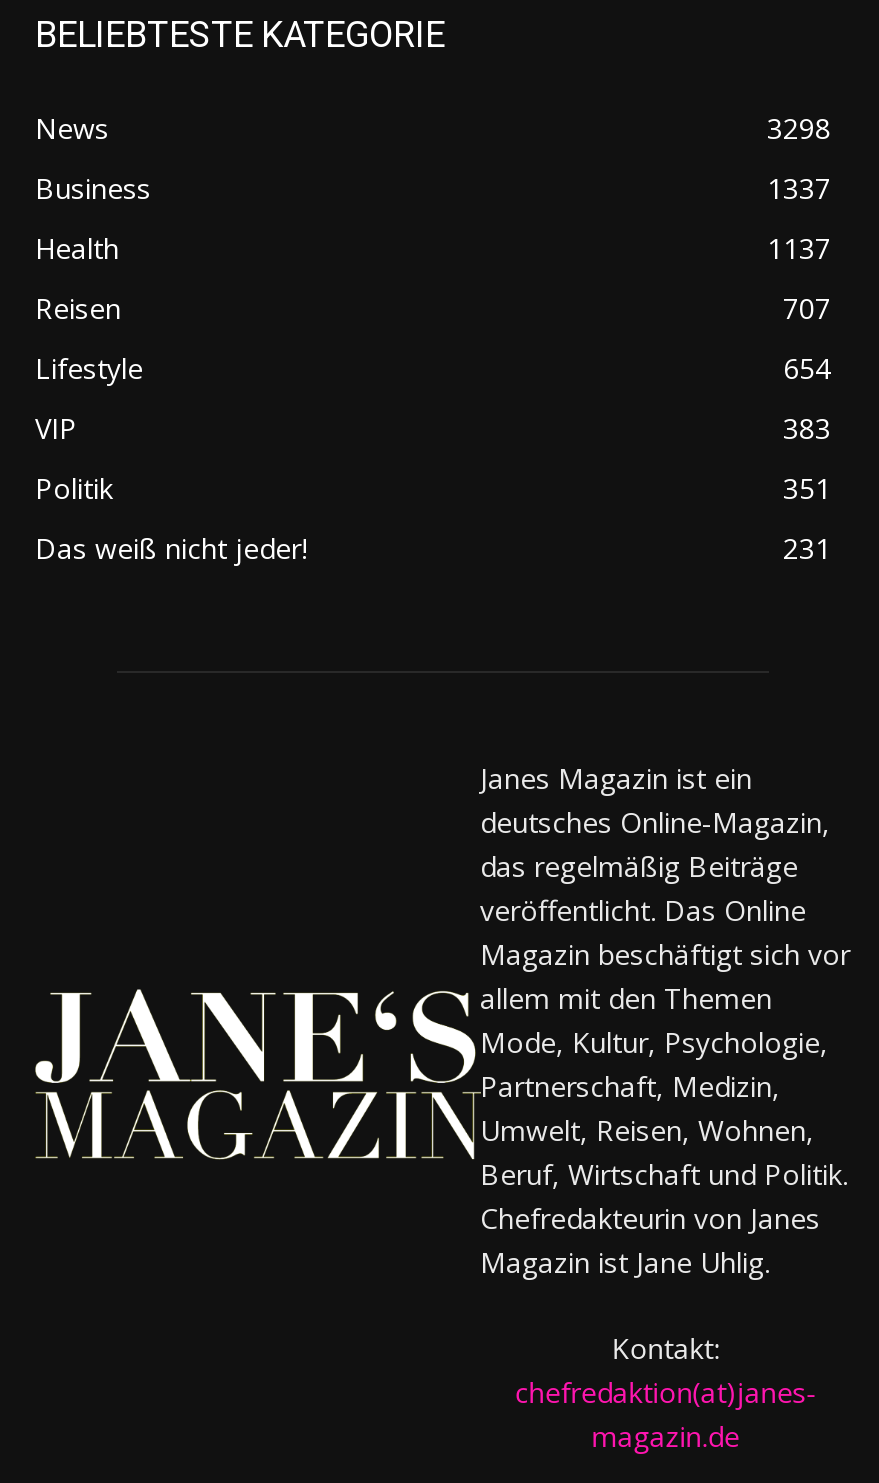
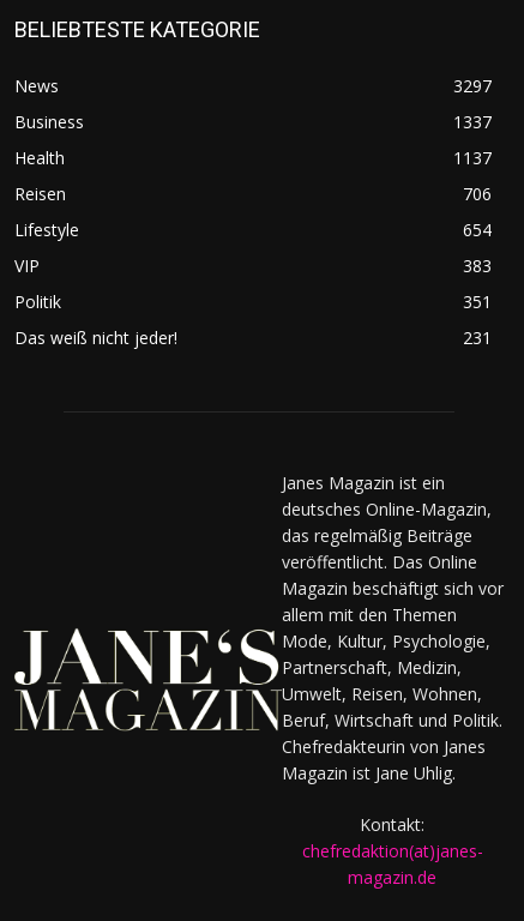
[767,109,831,147] 3298 -> [453,74,492,97] 3297
[783,289,831,327] 707 -> [463,182,492,205] 706
[33,987,473,1191] [image] -> [13,610,277,732] [image]

